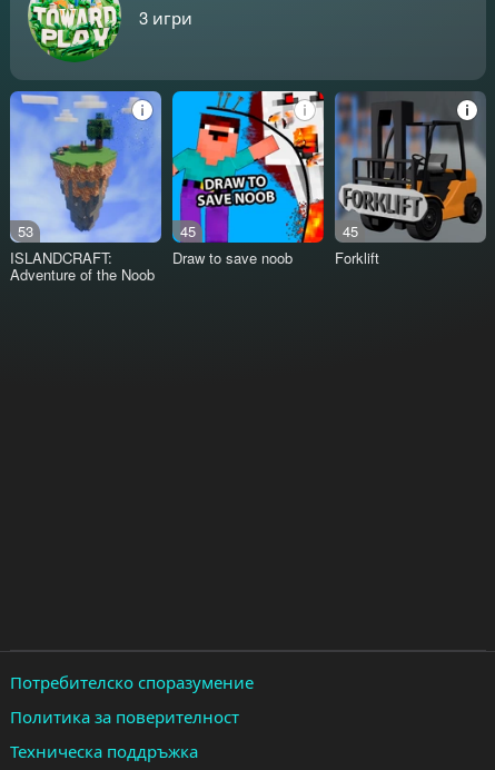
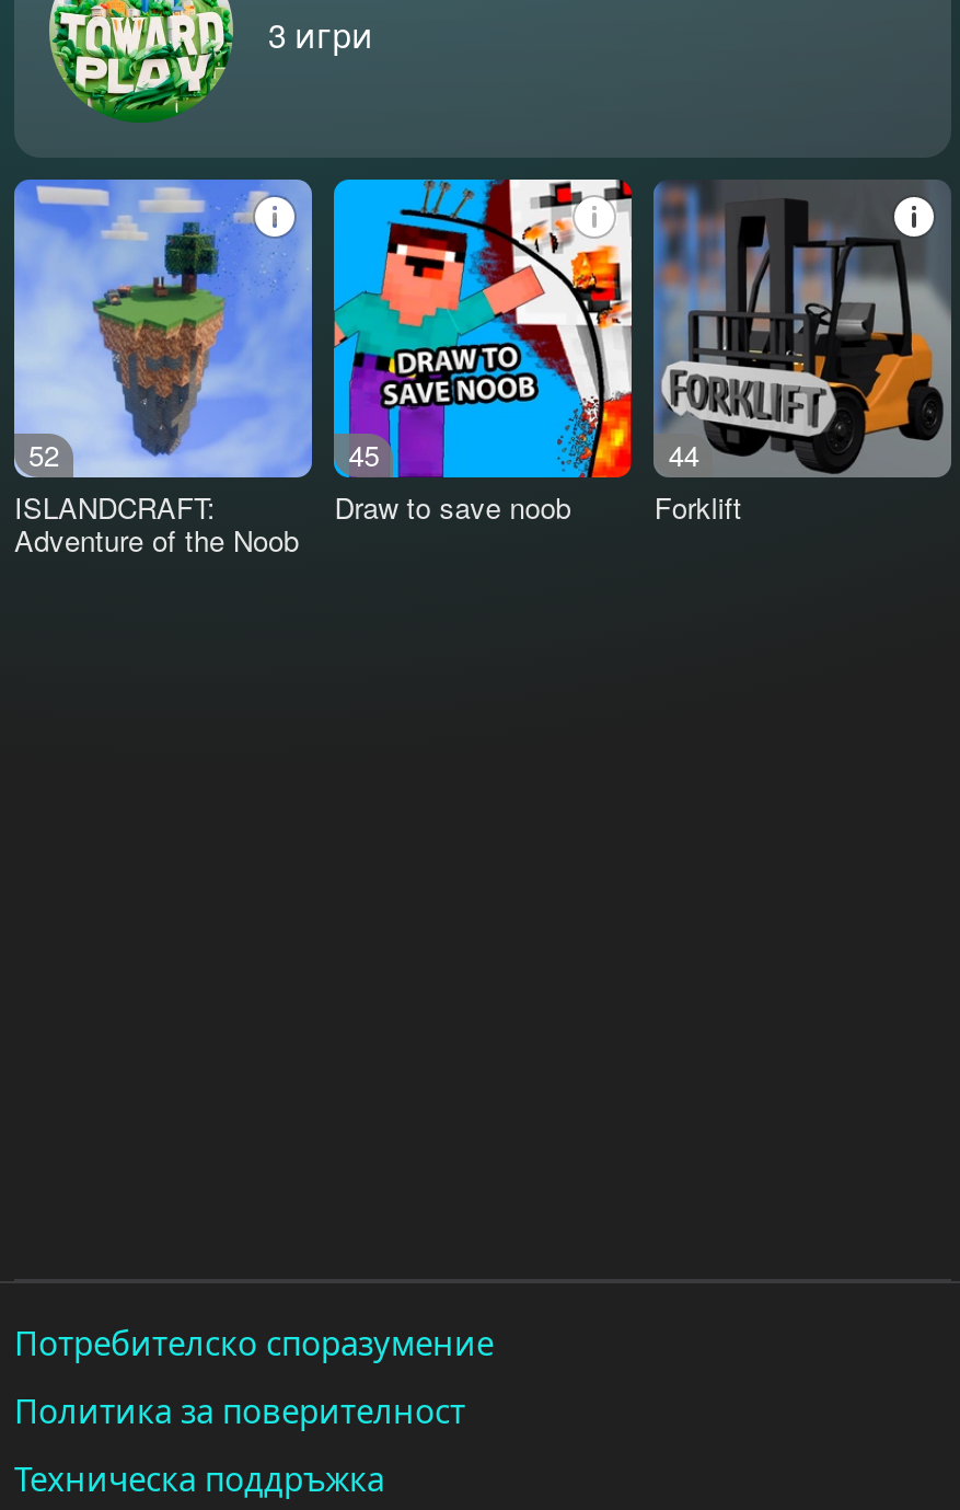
[17,220,33,241] 53 -> [28,434,59,475] 52
[342,220,358,241] 45 -> [669,434,699,475] 44

